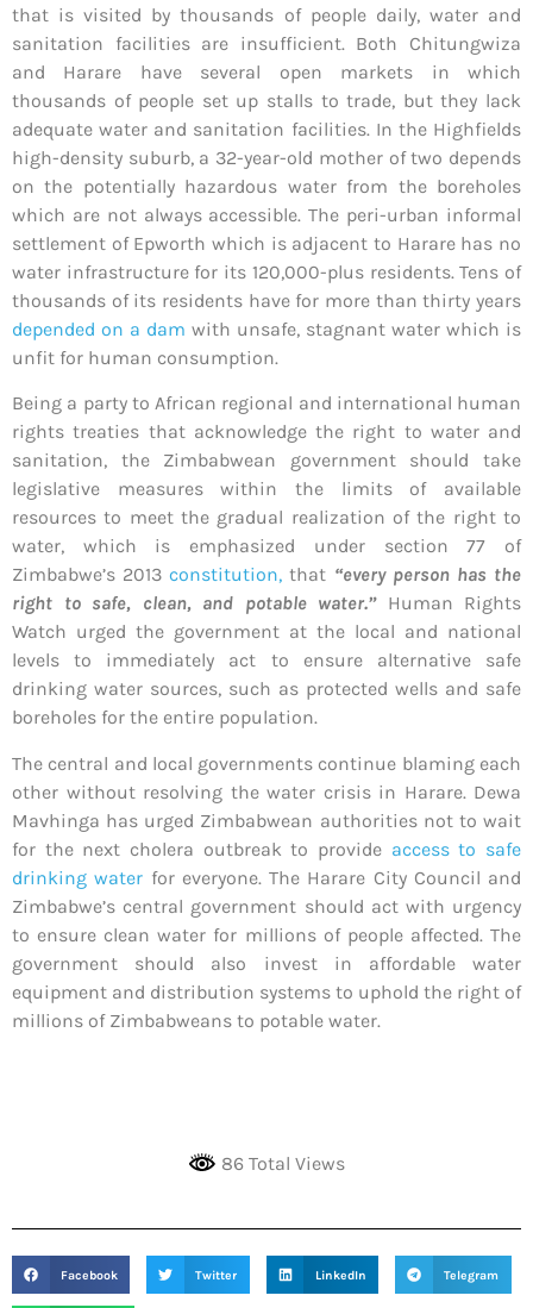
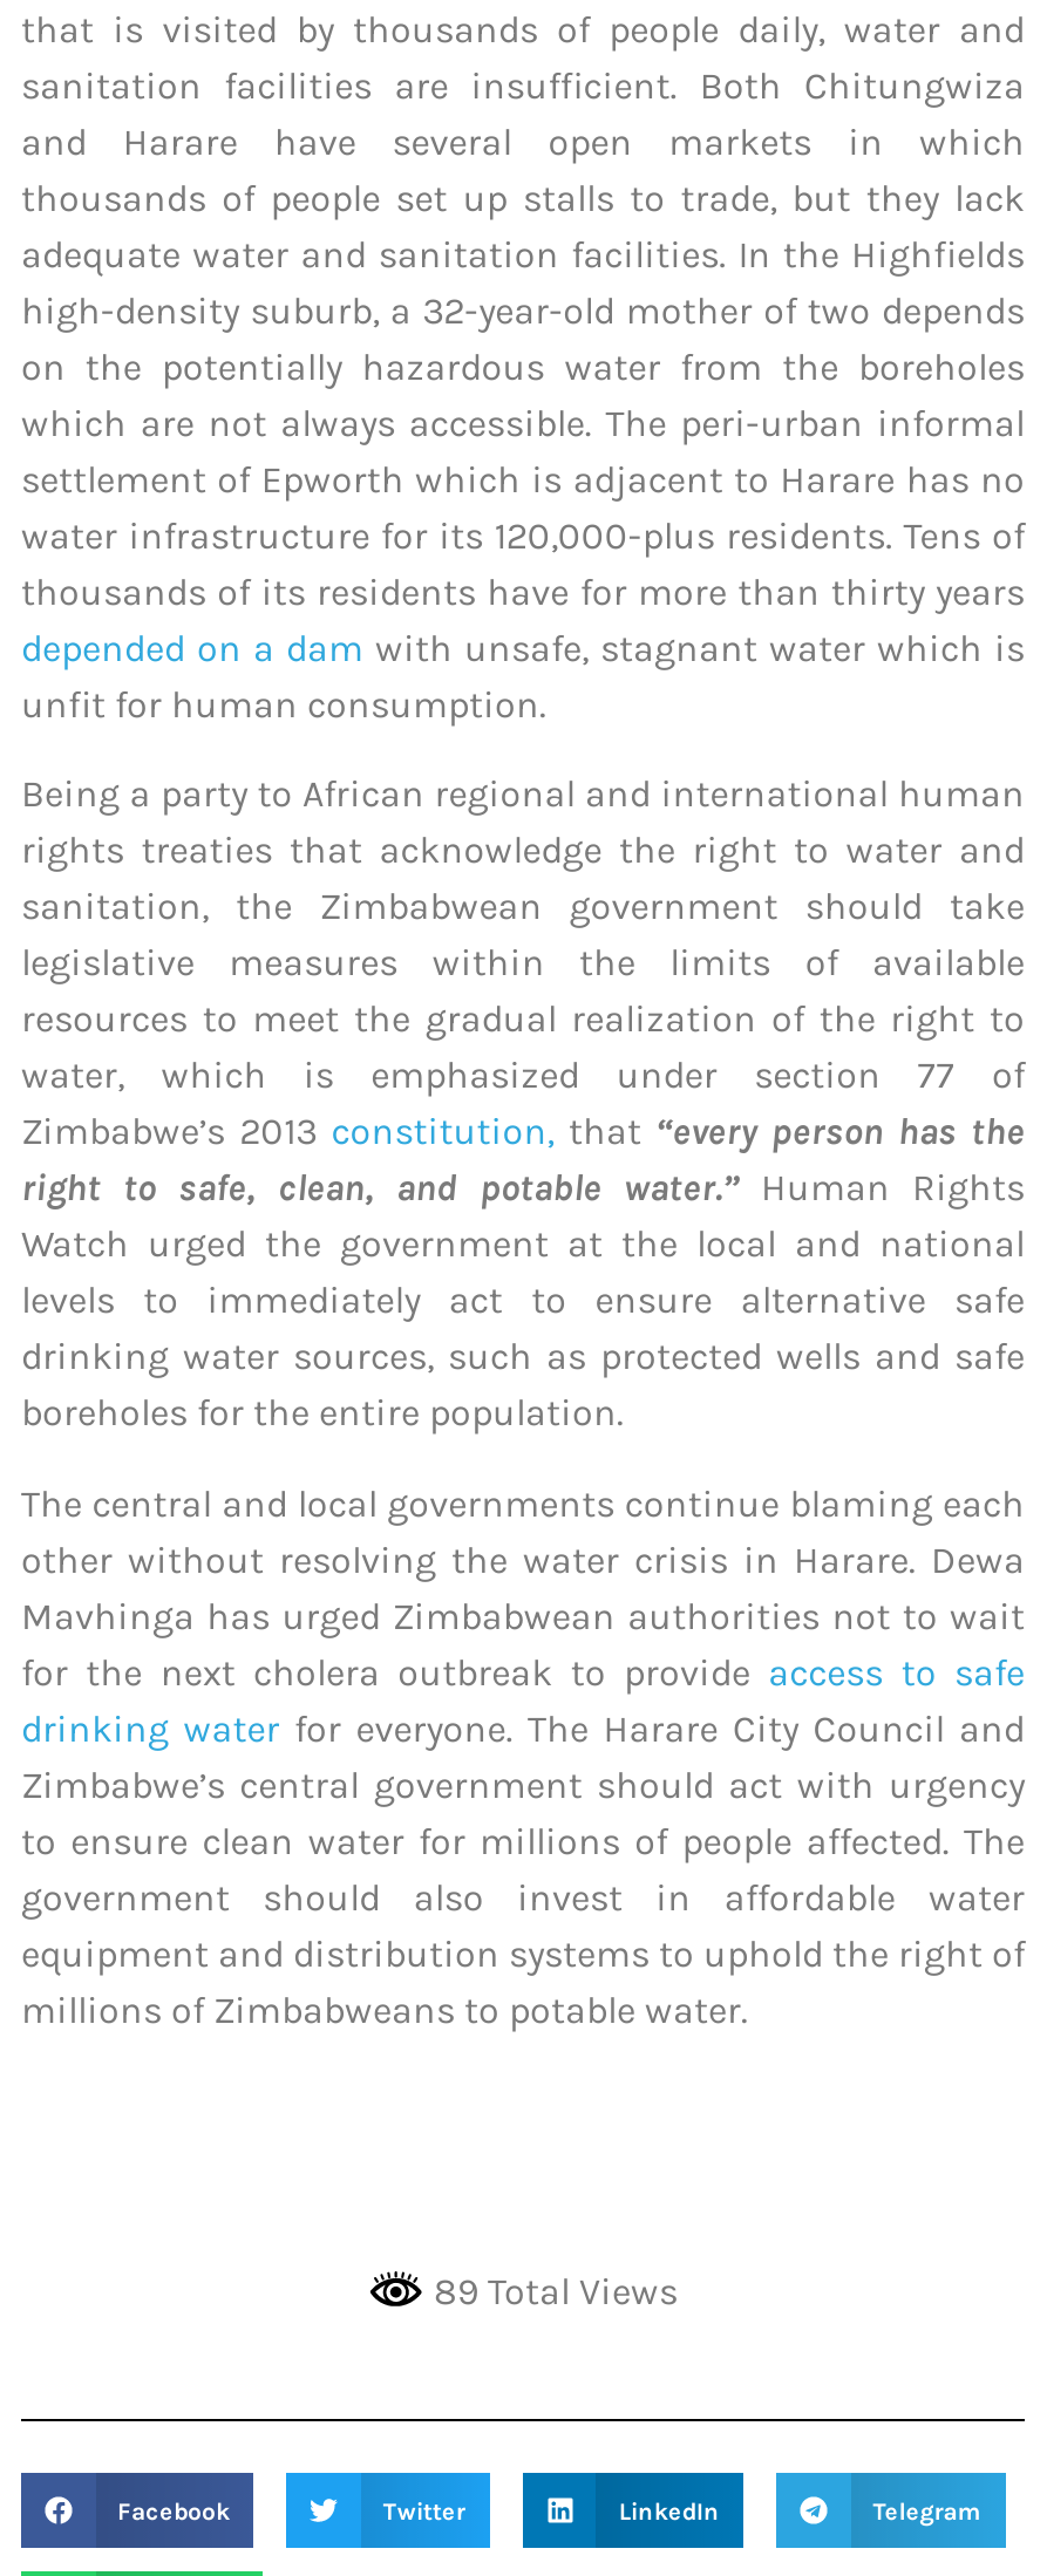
[217,1152,345,1175] 86 Total Views -> [424,2269,678,2313] 89 Total Views

